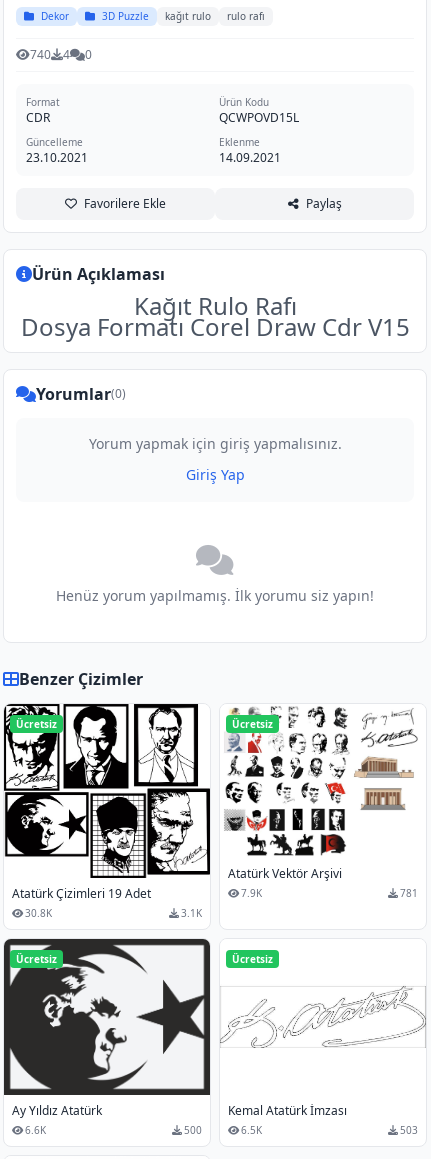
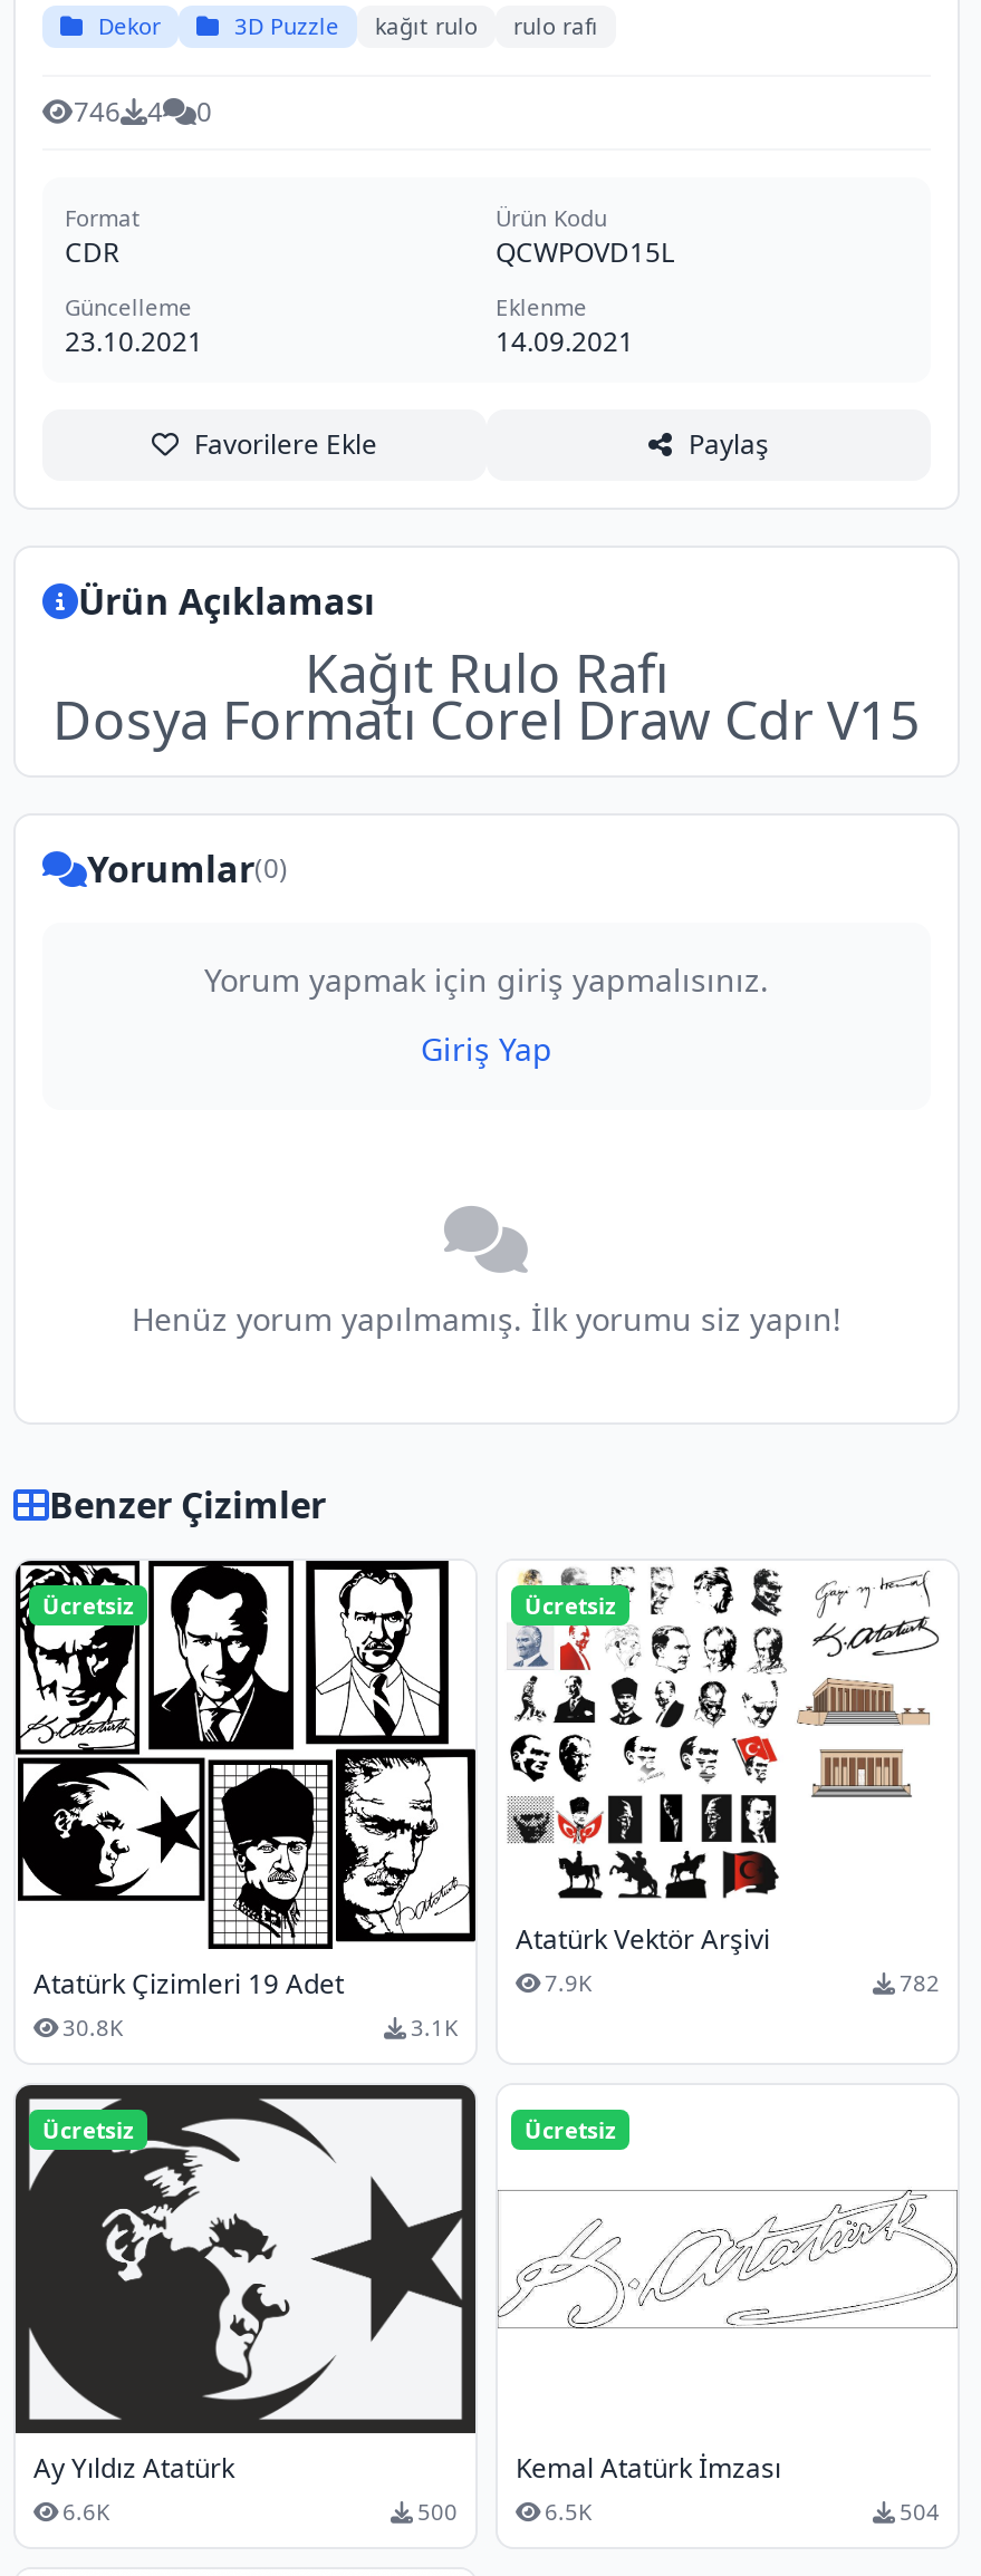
[30,46,92,63] 740 4 0 -> [74,93,212,131] 746 4 0
[400,885,418,899] 781 -> [900,1966,940,1997] 782
[400,1123,418,1137] 503 -> [900,2495,940,2526] 504

